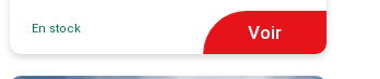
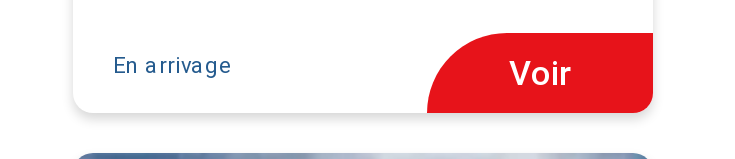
[32,21,81,35] En stock -> [113,52,233,78] En arrivage

